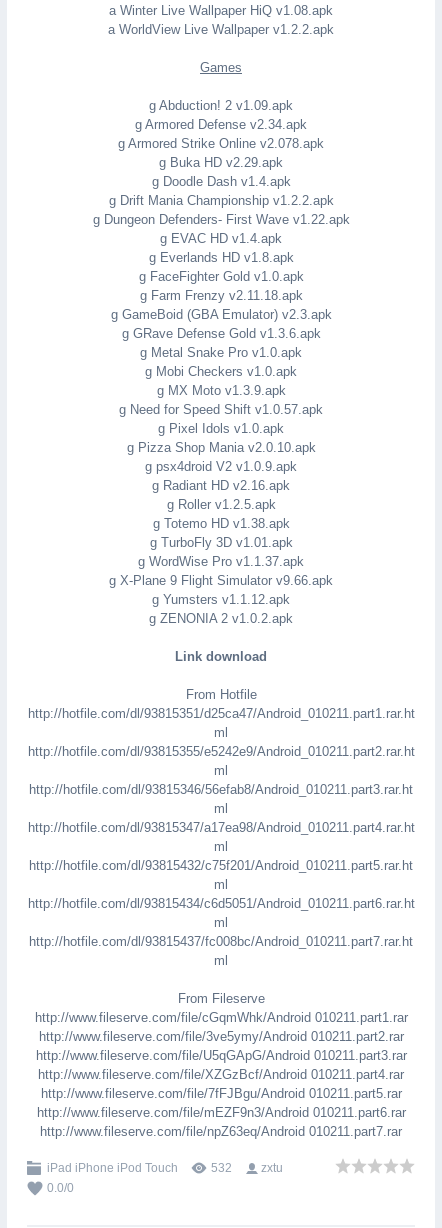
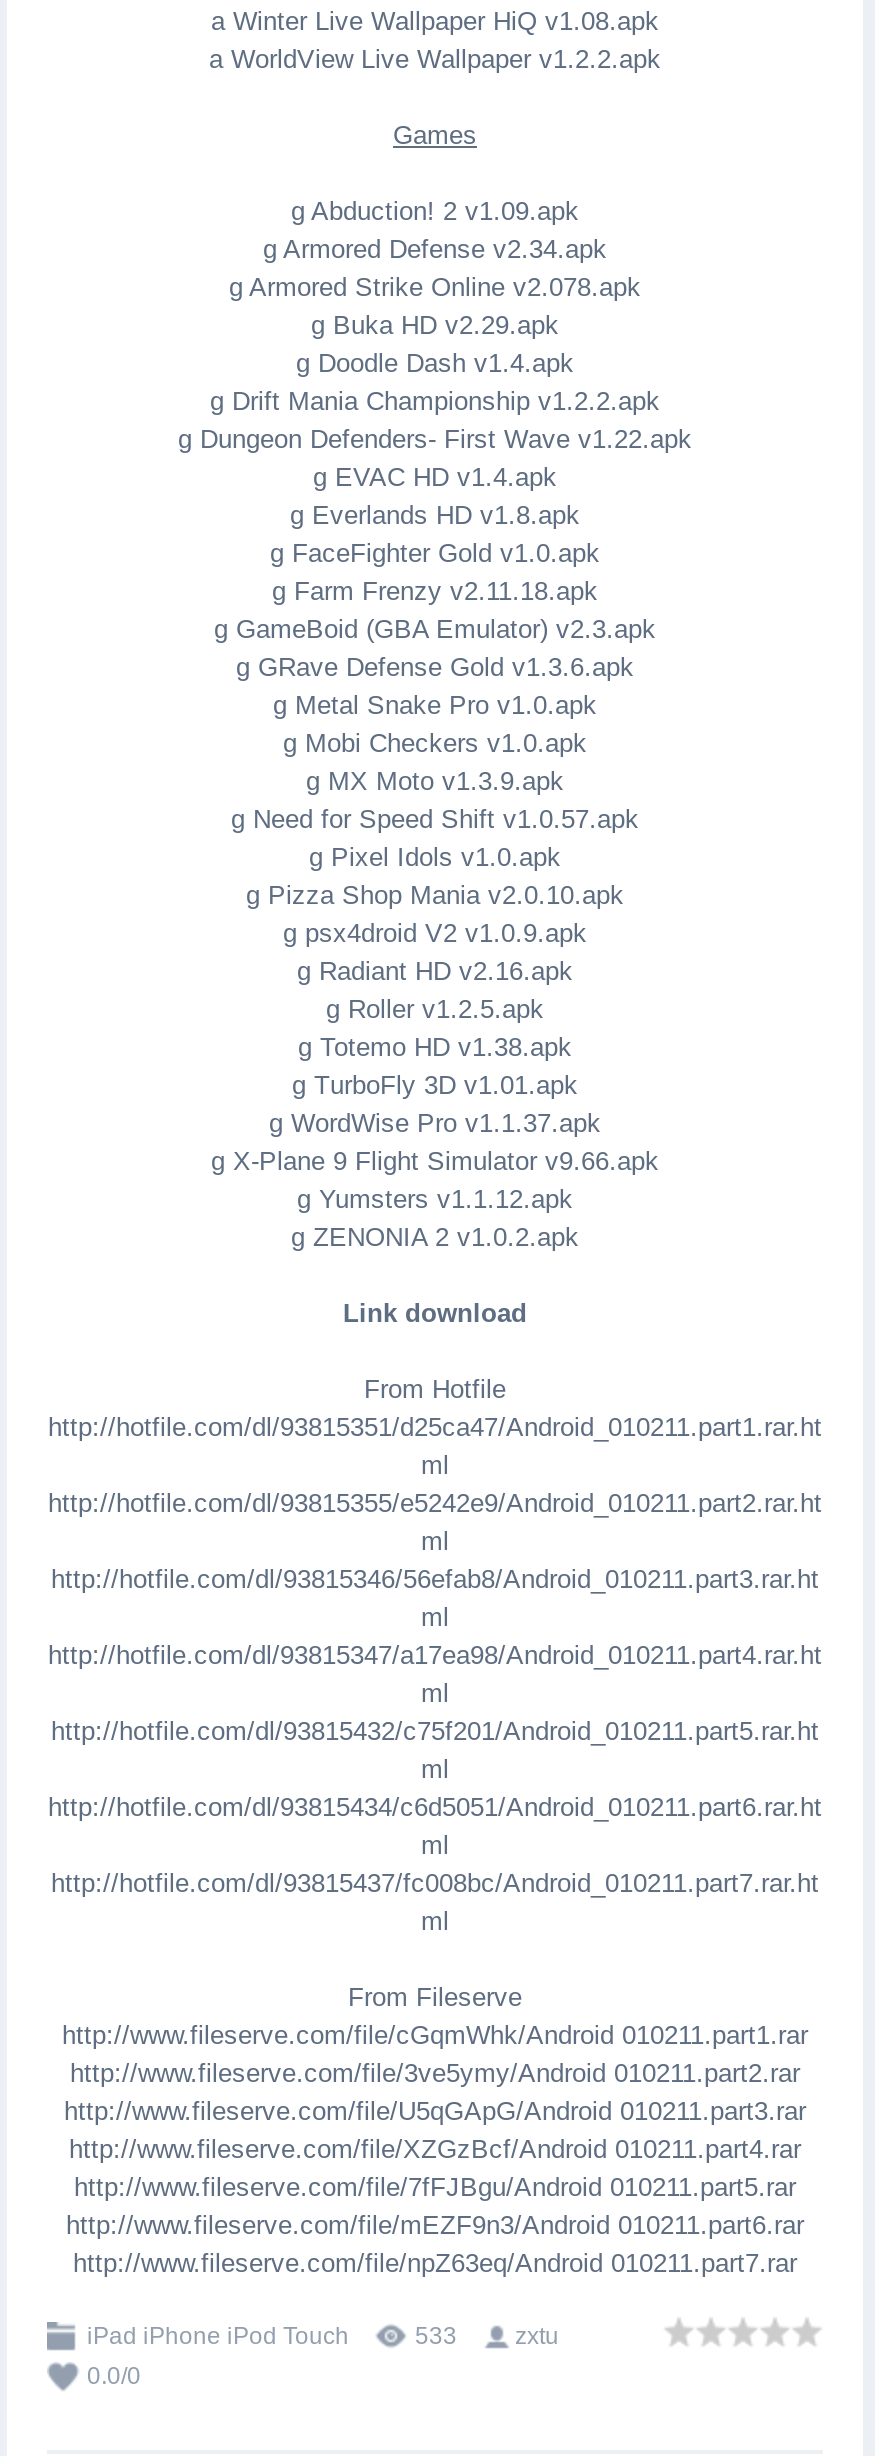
[211,1161,232,1175] 532 -> [415,2322,457,2350] 533

